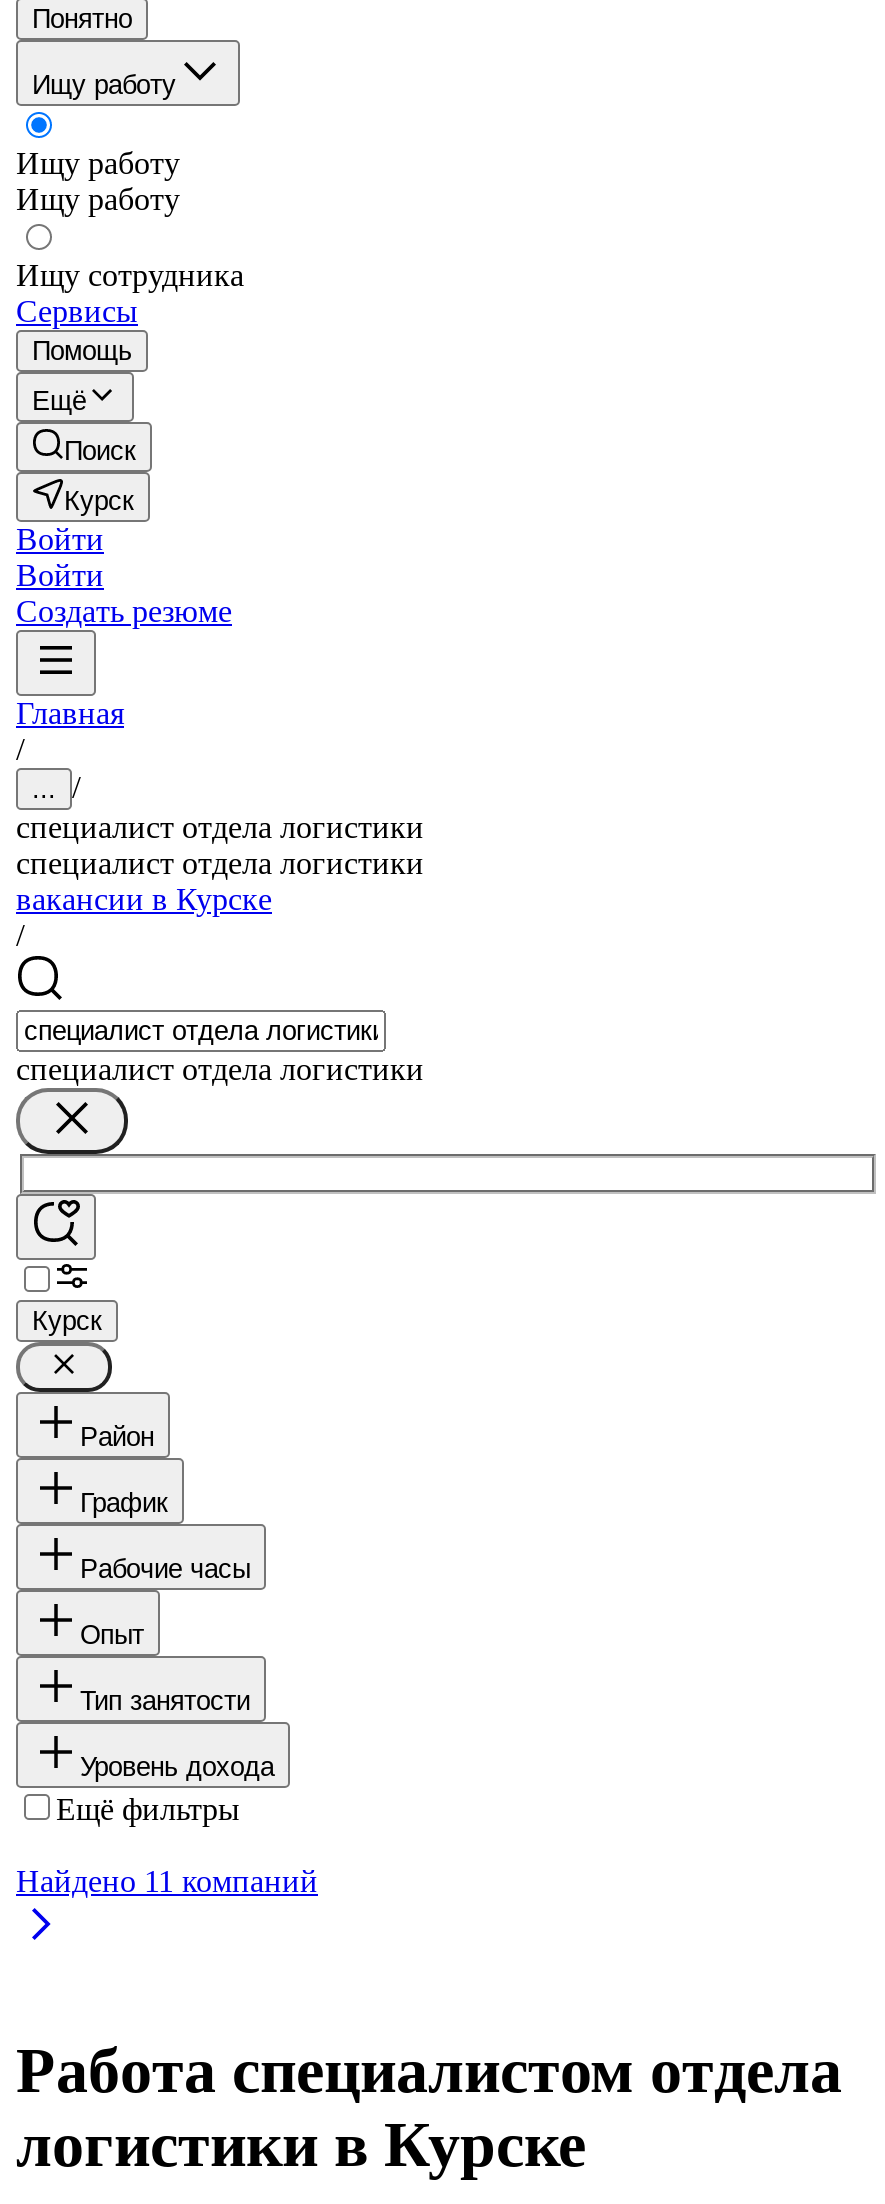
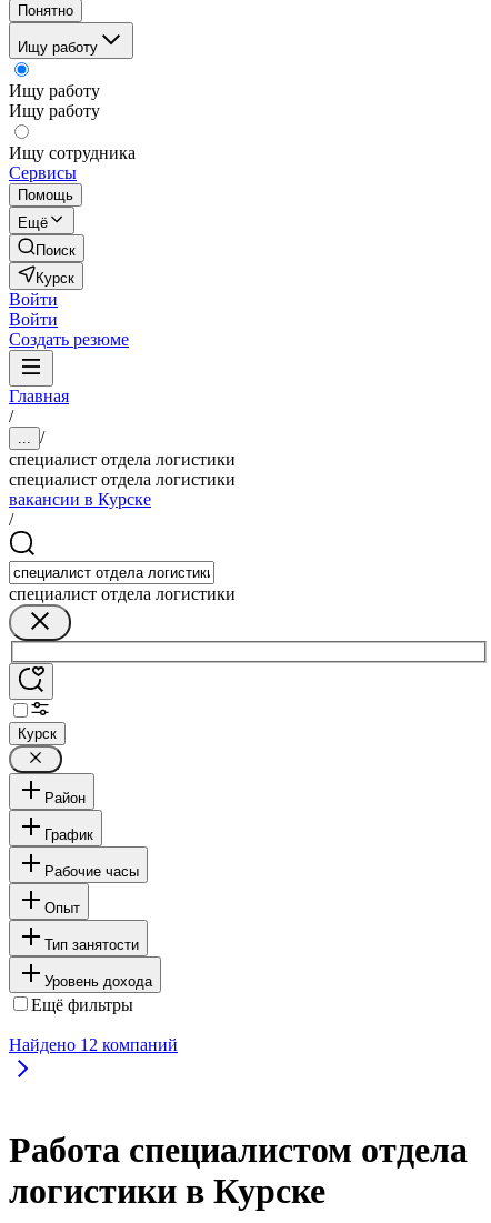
[16,1863,318,1897] Найдено 11 компаний -> [9,1035,178,1054] Найдено 12 компаний

